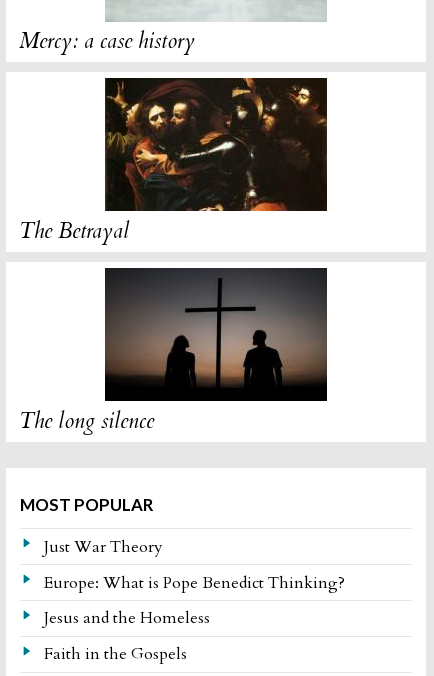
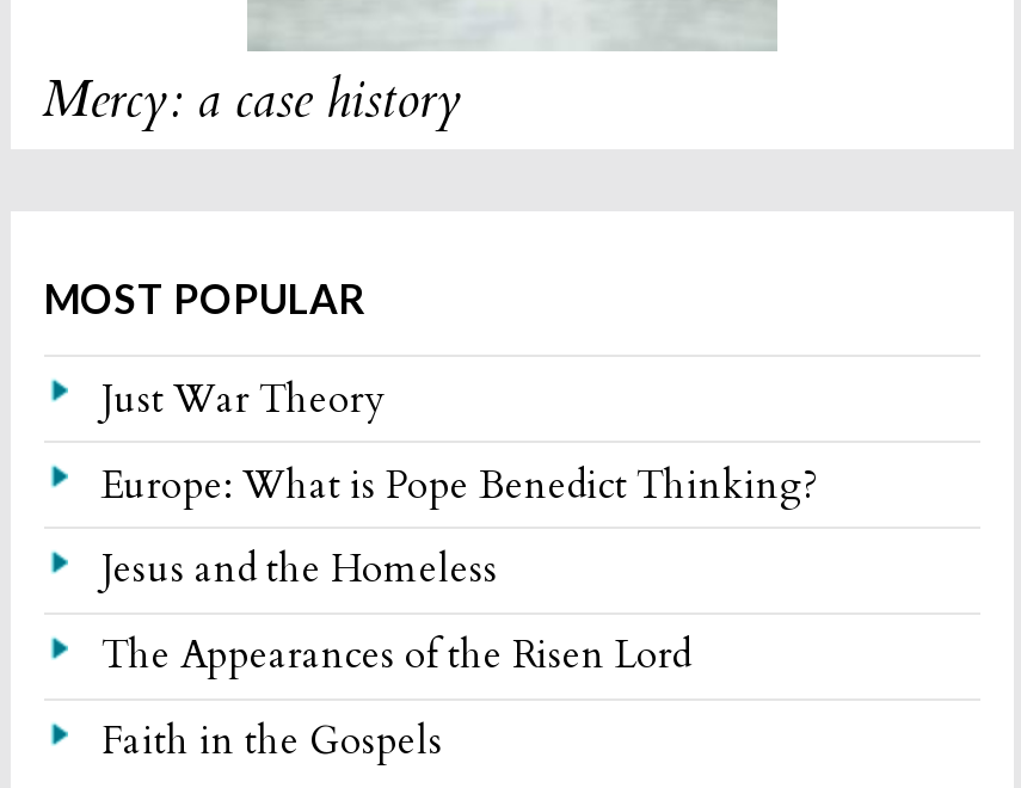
[19,77,327,246] [image] | The Betrayal -> none
[19,268,328,436] [image] | The long silence -> none
moved [20,493,345,629] -> [44,272,820,596]: MOST POPULAR | Just War Theory | Europe: What is Pope Benedict Thinking? | Jesus and the Homeless
none -> [102,629,691,682] The Appearances of the Risen Lord

